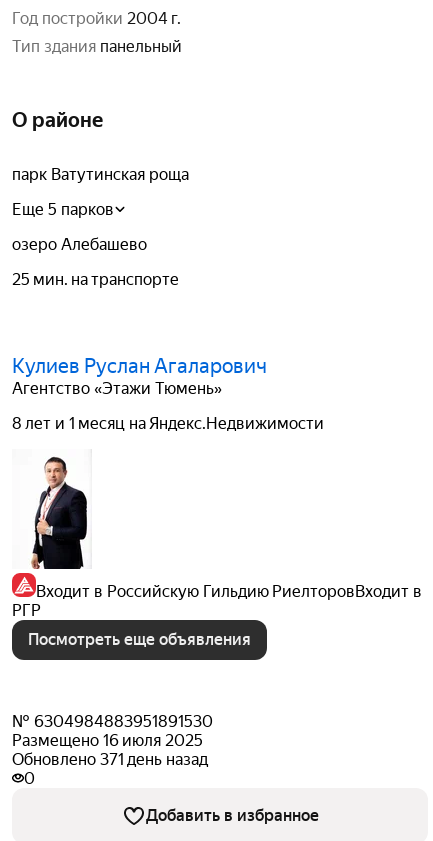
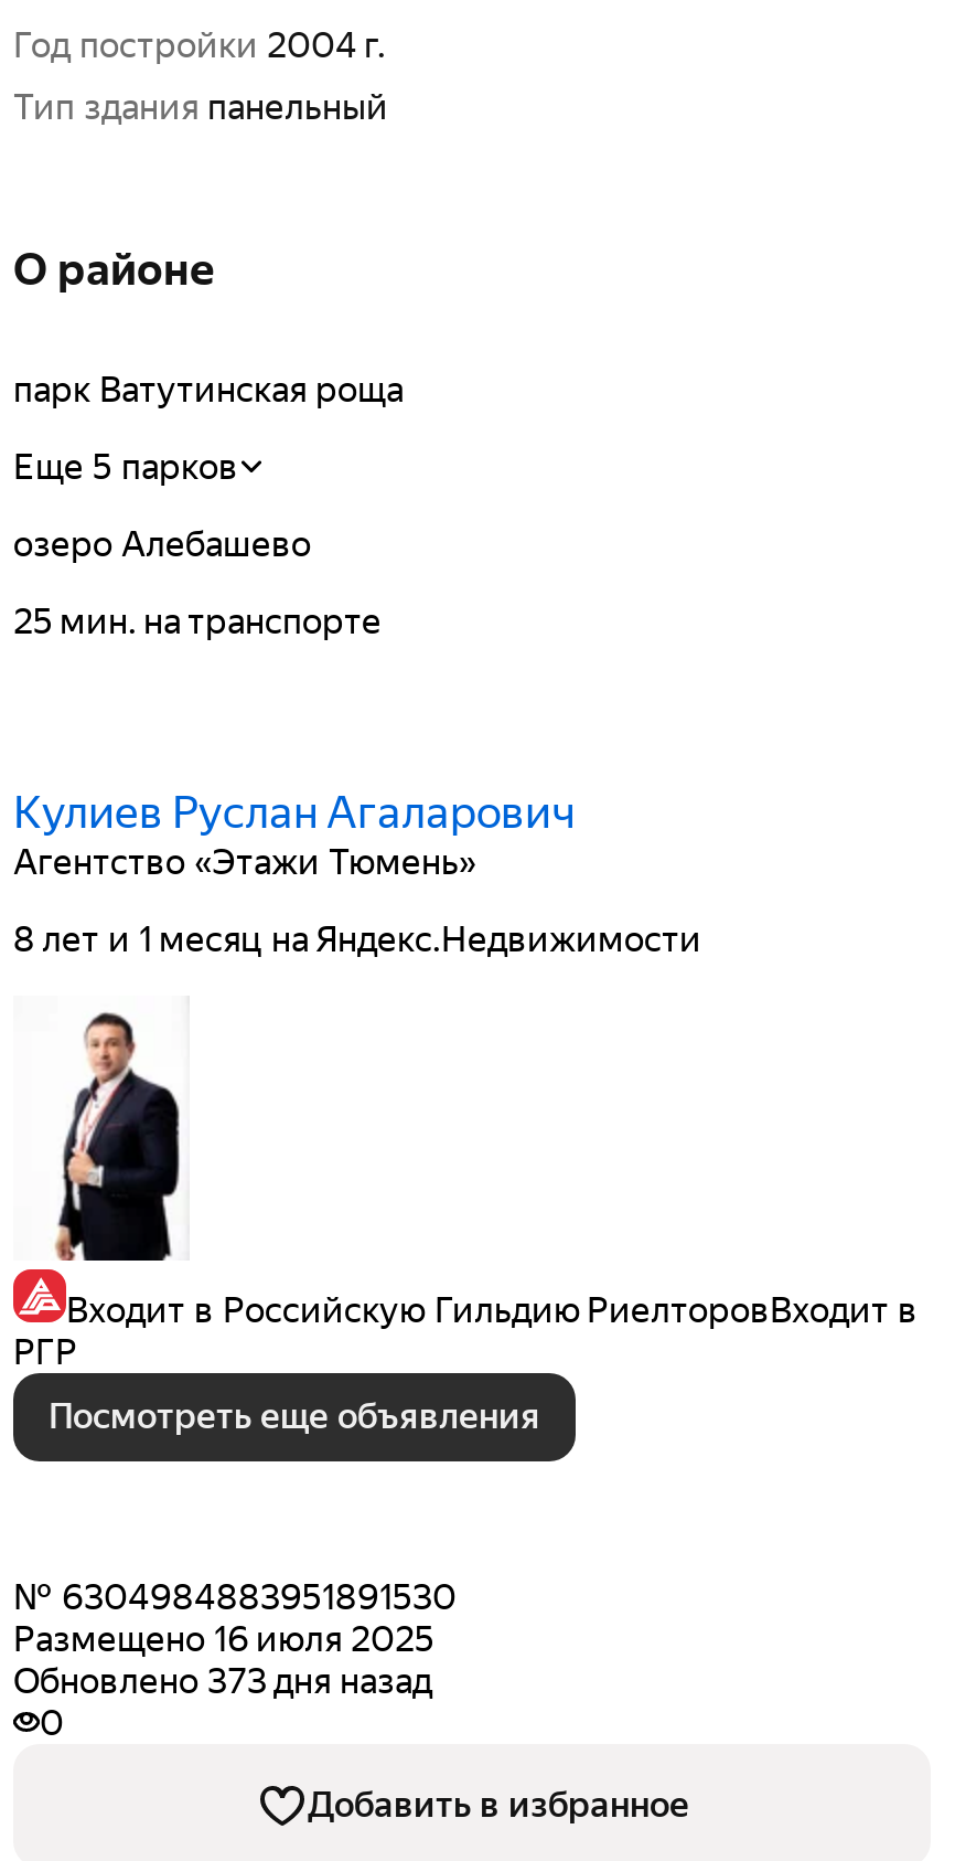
[12,750,208,769] Обновлено 371 день назад -> [13,1660,432,1702] Обновлено 373 дня назад

